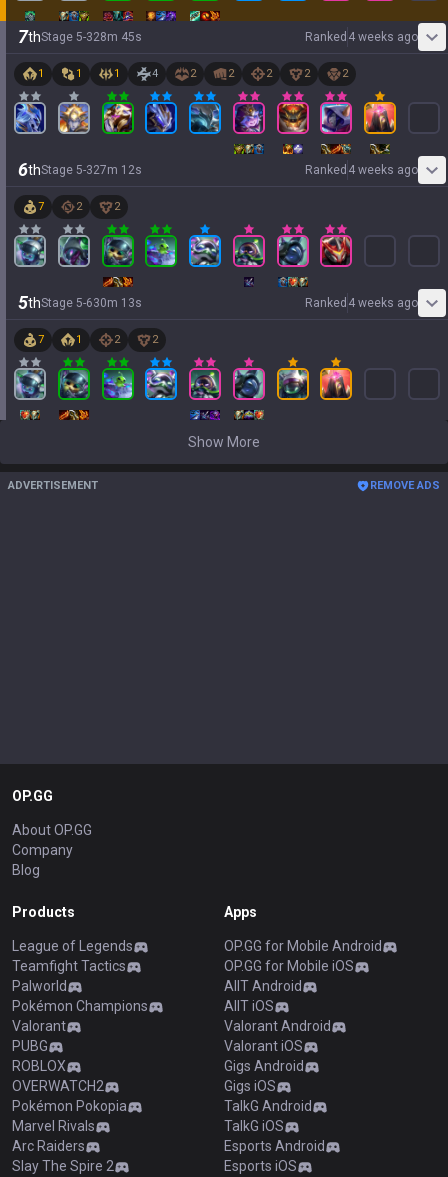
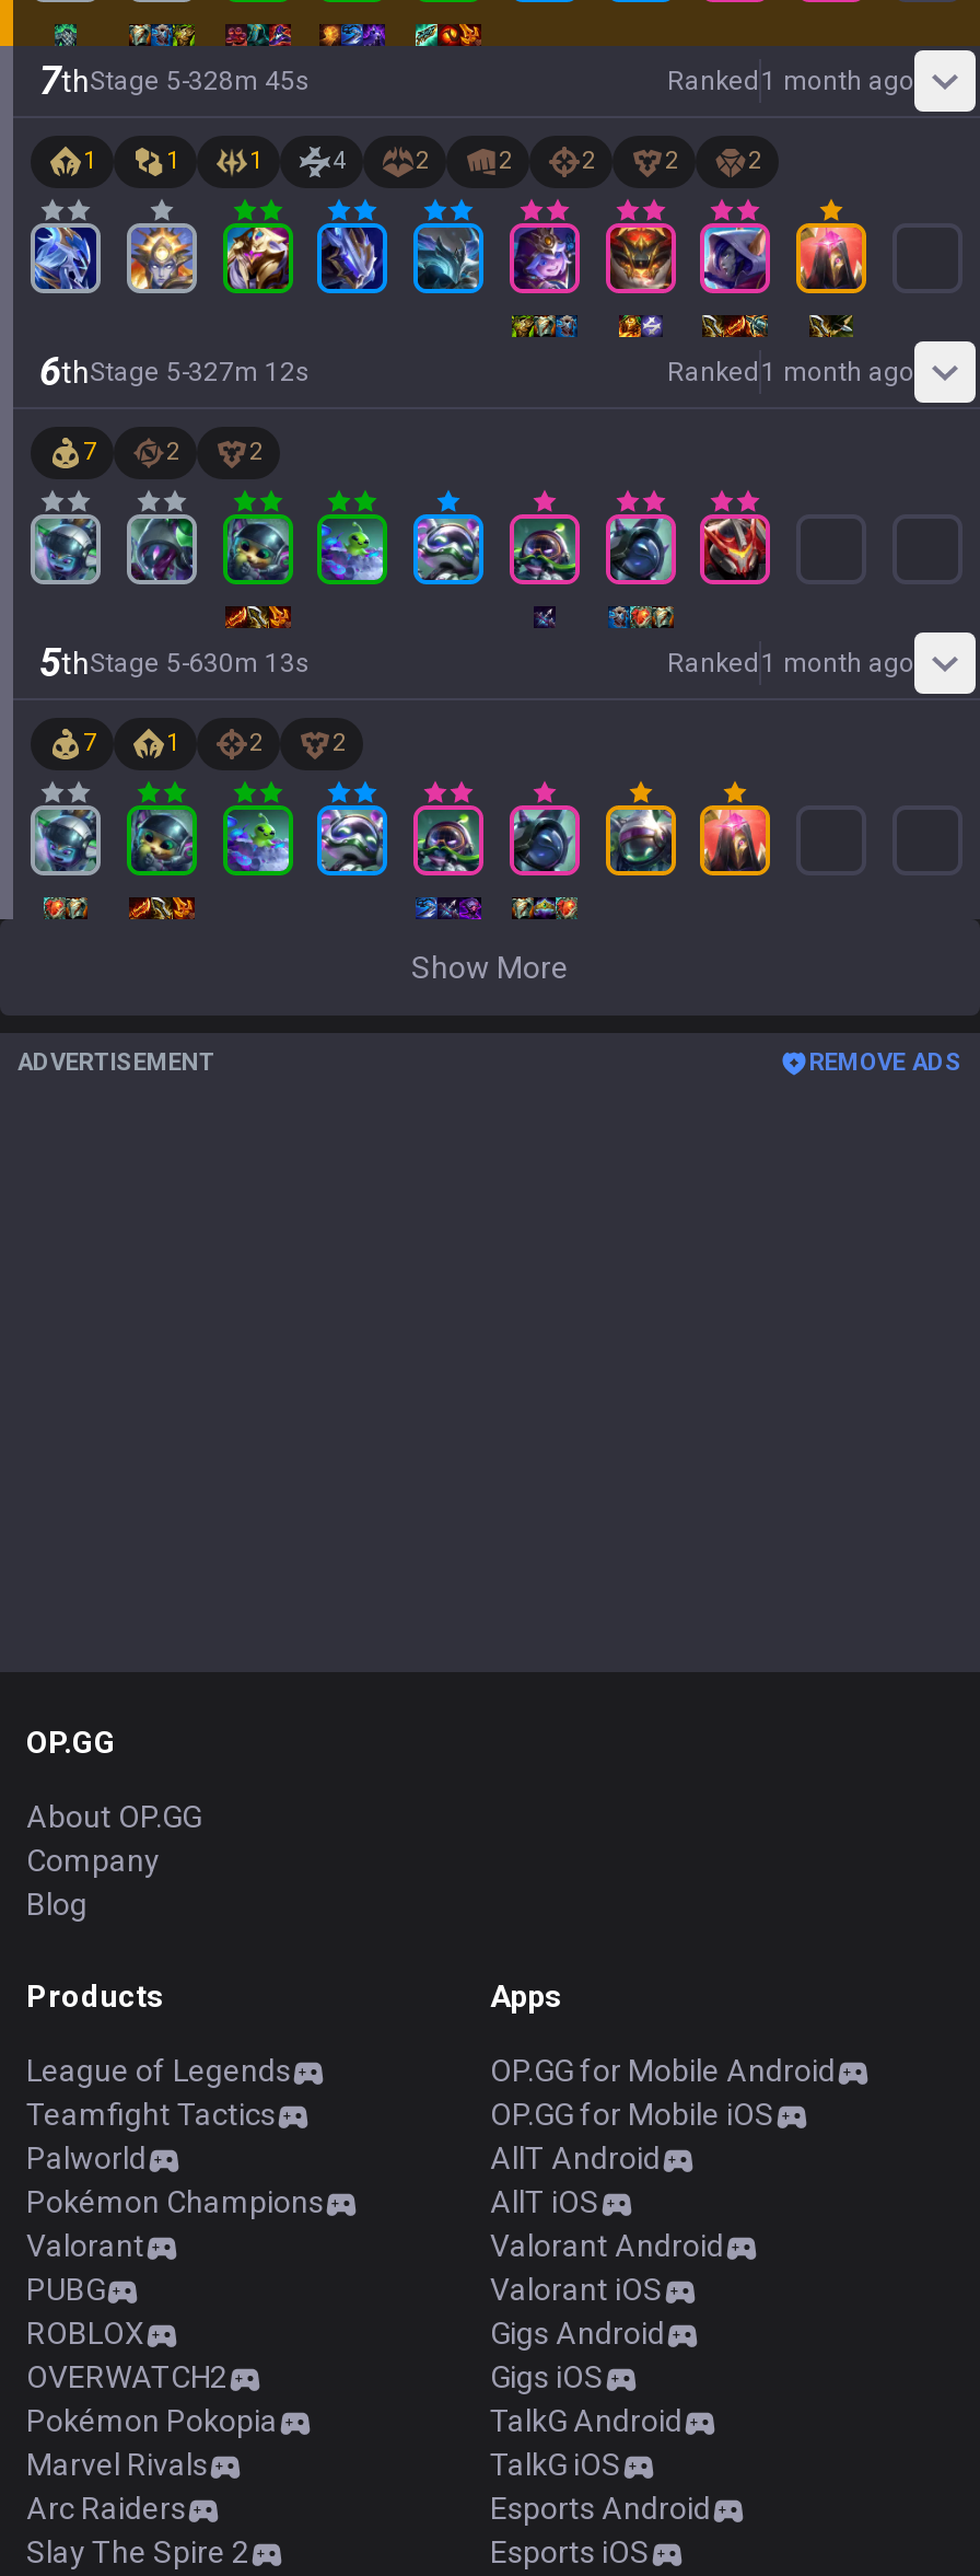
[305,30,418,44] Ranked 4 weeks ago -> [667,66,914,96] Ranked 1 month ago
[305,163,418,177] Ranked 4 weeks ago -> [667,357,914,387] Ranked 1 month ago
[305,296,418,310] Ranked 4 weeks ago -> [667,648,914,678] Ranked 1 month ago

